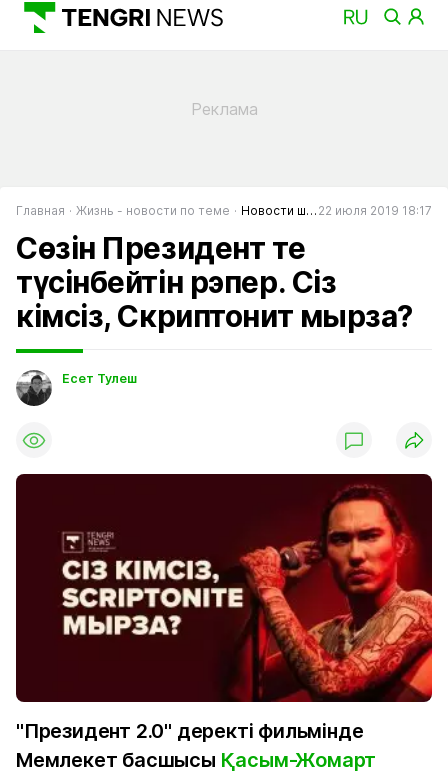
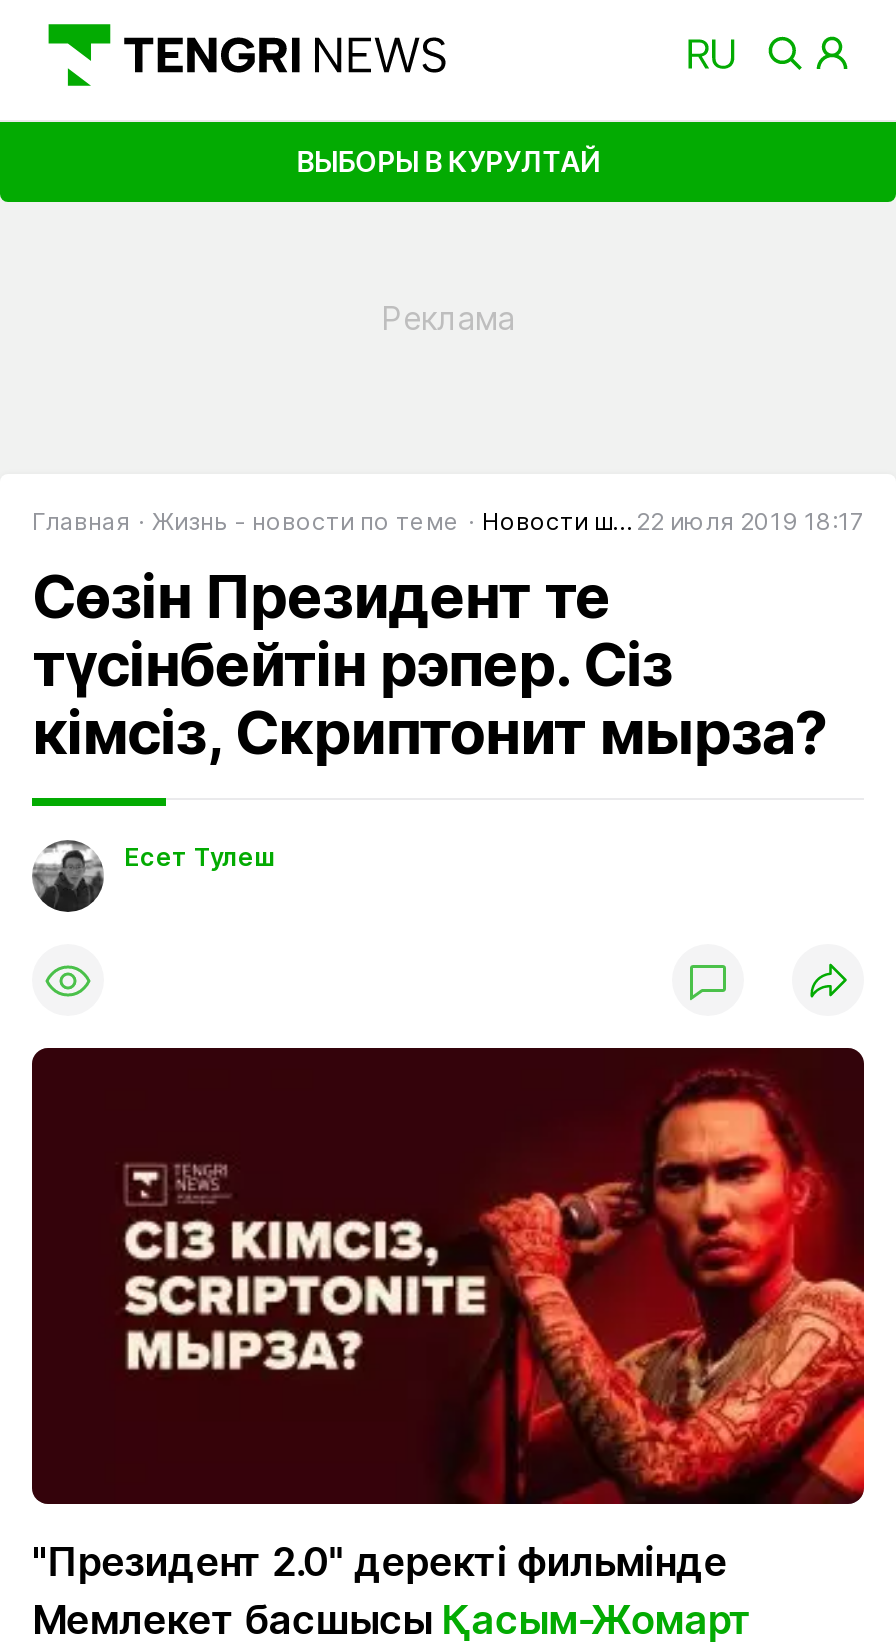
none -> [296,143,600,177] ВЫБОРЫ В КУРУЛТАЙ

